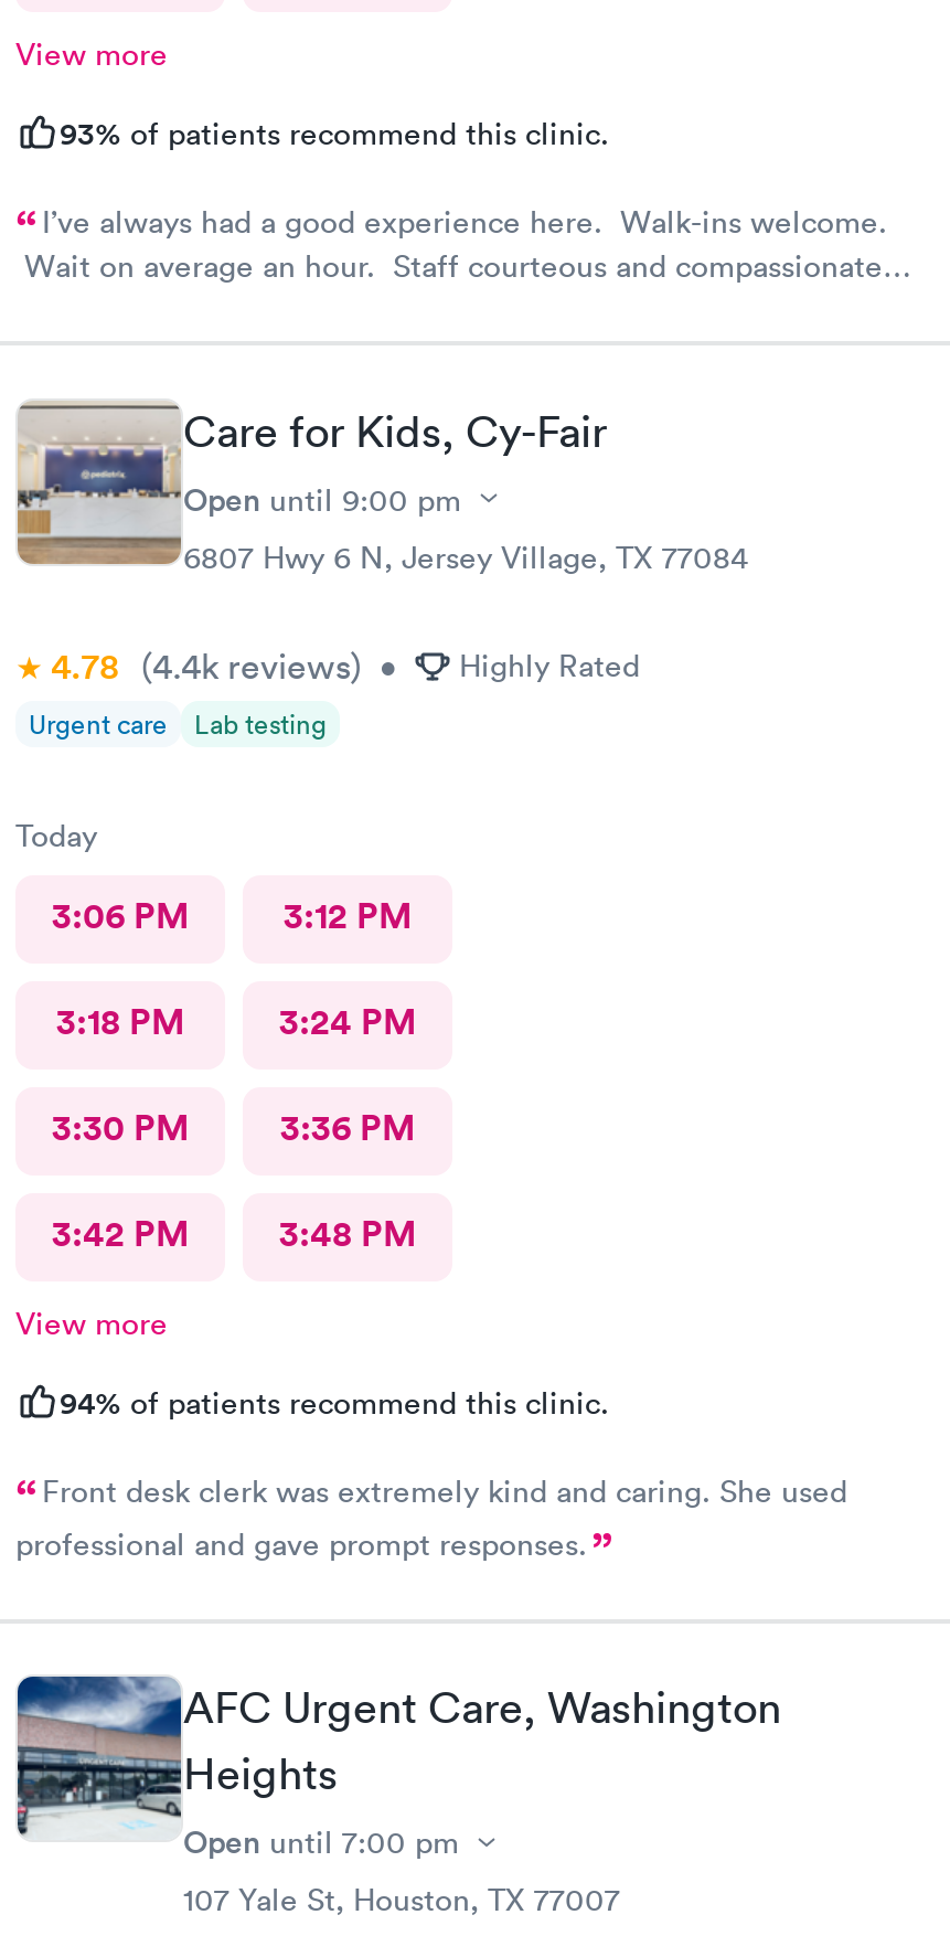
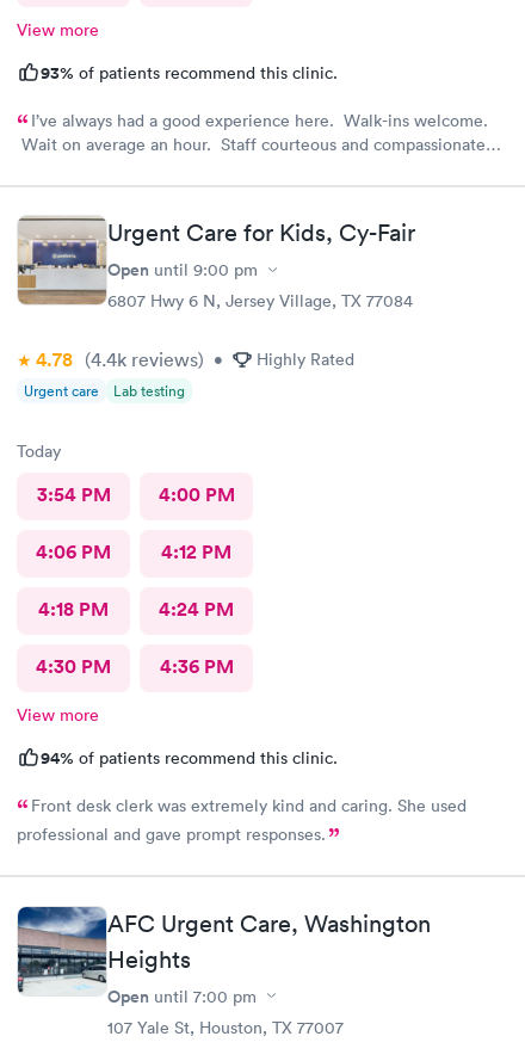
[183,404,607,457] Care for Kids, Cy-Fair -> [107,218,415,247] Urgent Care for Kids, Cy-Fair
[52,892,189,938] 3:06 PM -> [36,482,110,507] 3:54 PM
[284,892,412,938] 3:12 PM -> [158,482,234,507] 4:00 PM
[56,998,184,1044] 3:18 PM -> [36,539,111,565] 4:06 PM
[279,998,416,1044] 3:24 PM -> [161,539,231,565] 4:12 PM
[52,1104,189,1150] 3:30 PM -> [38,597,109,622] 4:18 PM
[280,1104,415,1150] 3:36 PM -> [159,597,234,622] 4:24 PM
[52,1210,189,1256] 3:42 PM -> [36,654,111,679] 4:30 PM
[279,1210,416,1256] 3:48 PM -> [159,654,233,679] 4:36 PM

